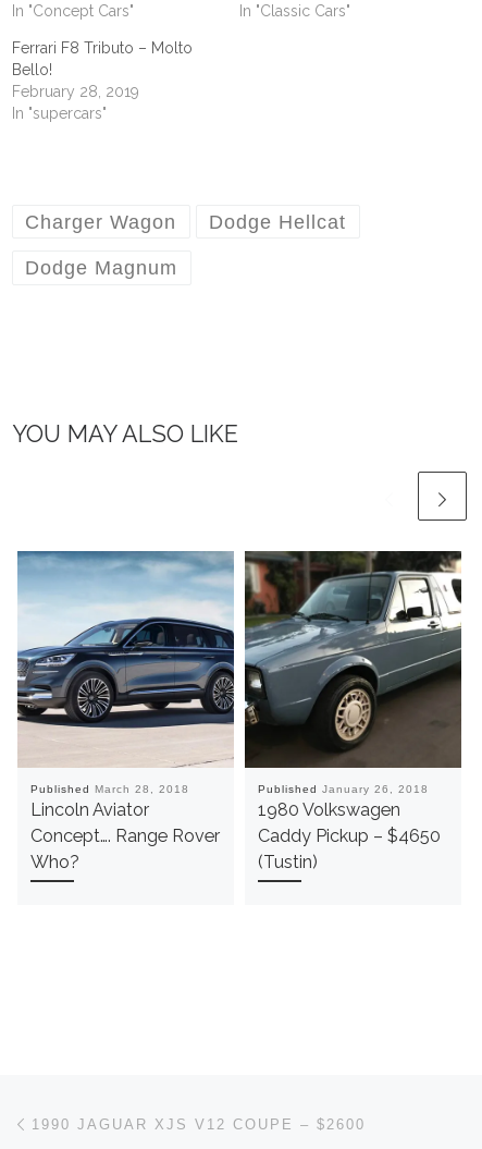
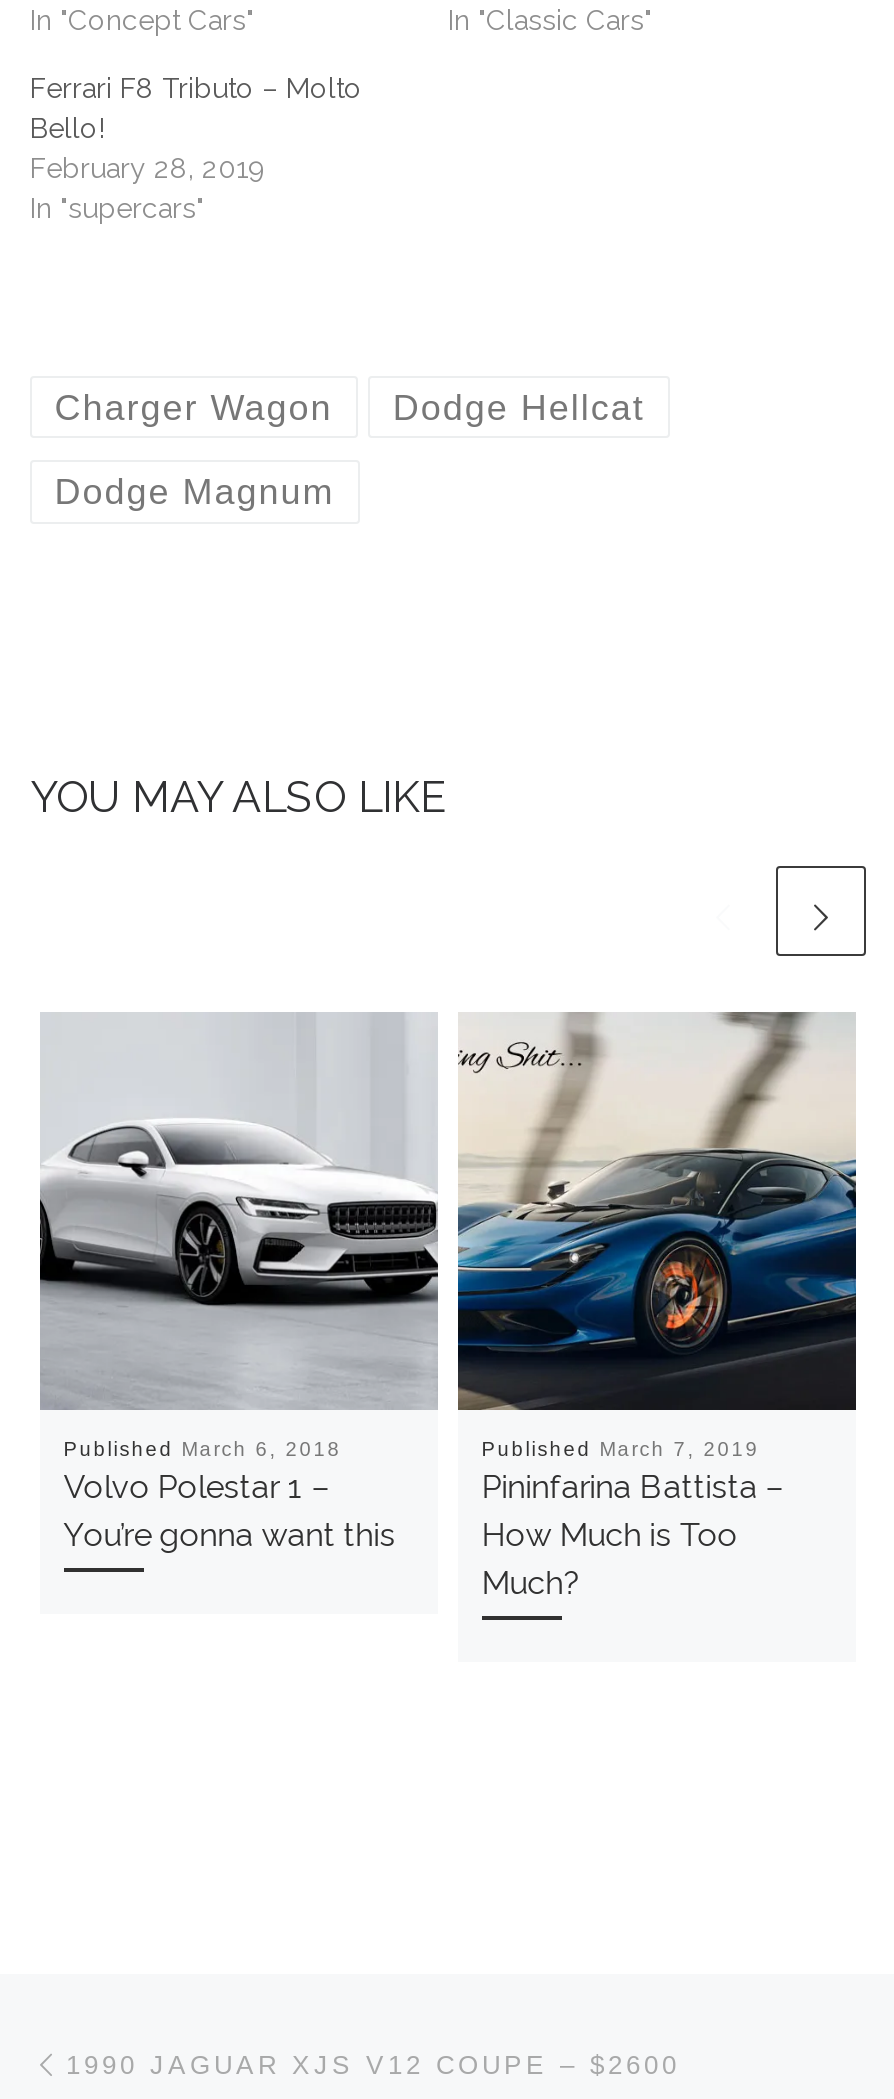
[16,550,235,872] [image] | Published March 28, 2018 | Lincoln Aviator | Concept…. Range Rover | Who? -> [38,1014,438,1554] [image] | Published March 6, 2018 | Volvo Polestar 1 – | You’re gonna want this
[244,550,462,872] [image] | Published January 26, 2018 | 1980 Volkswagen | Caddy Pickup – $4650 | (Tustin) -> [456,1012,858,1602] [image] | Published March 7, 2019 | Pininfarina Battista – | How Much is Too | Much?

